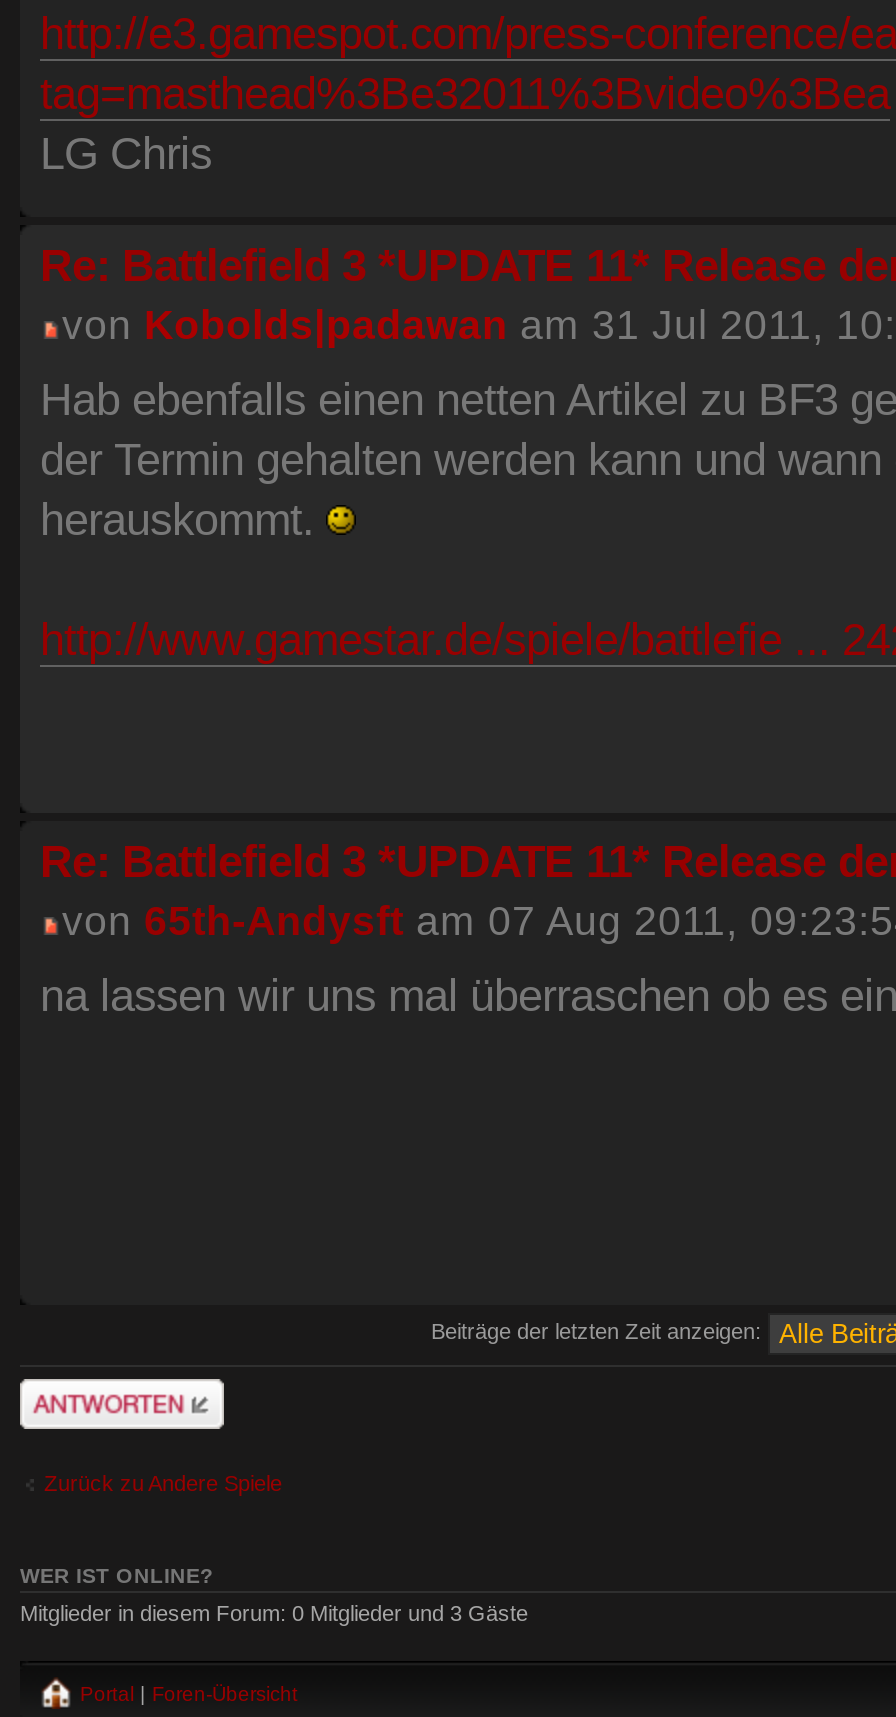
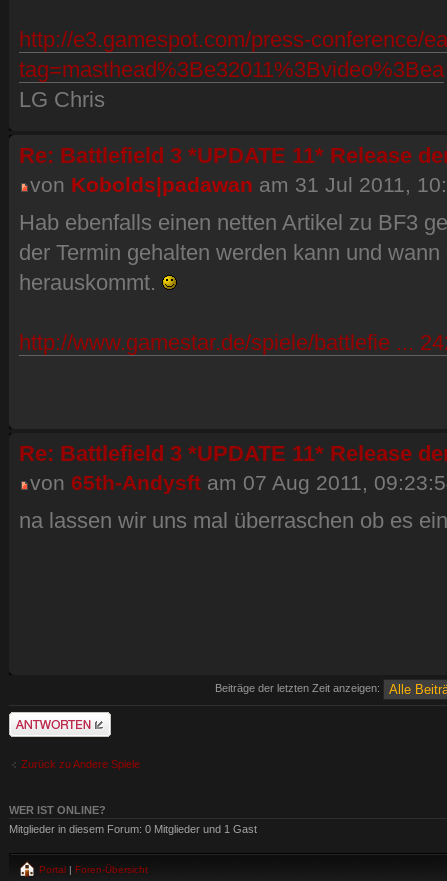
[20,1601,528,1625] Mitglieder in diesem Forum: 0 Mitglieder und 3 Gäste -> [9,823,257,835] Mitglieder in diesem Forum: 0 Mitglieder und 1 Gast

